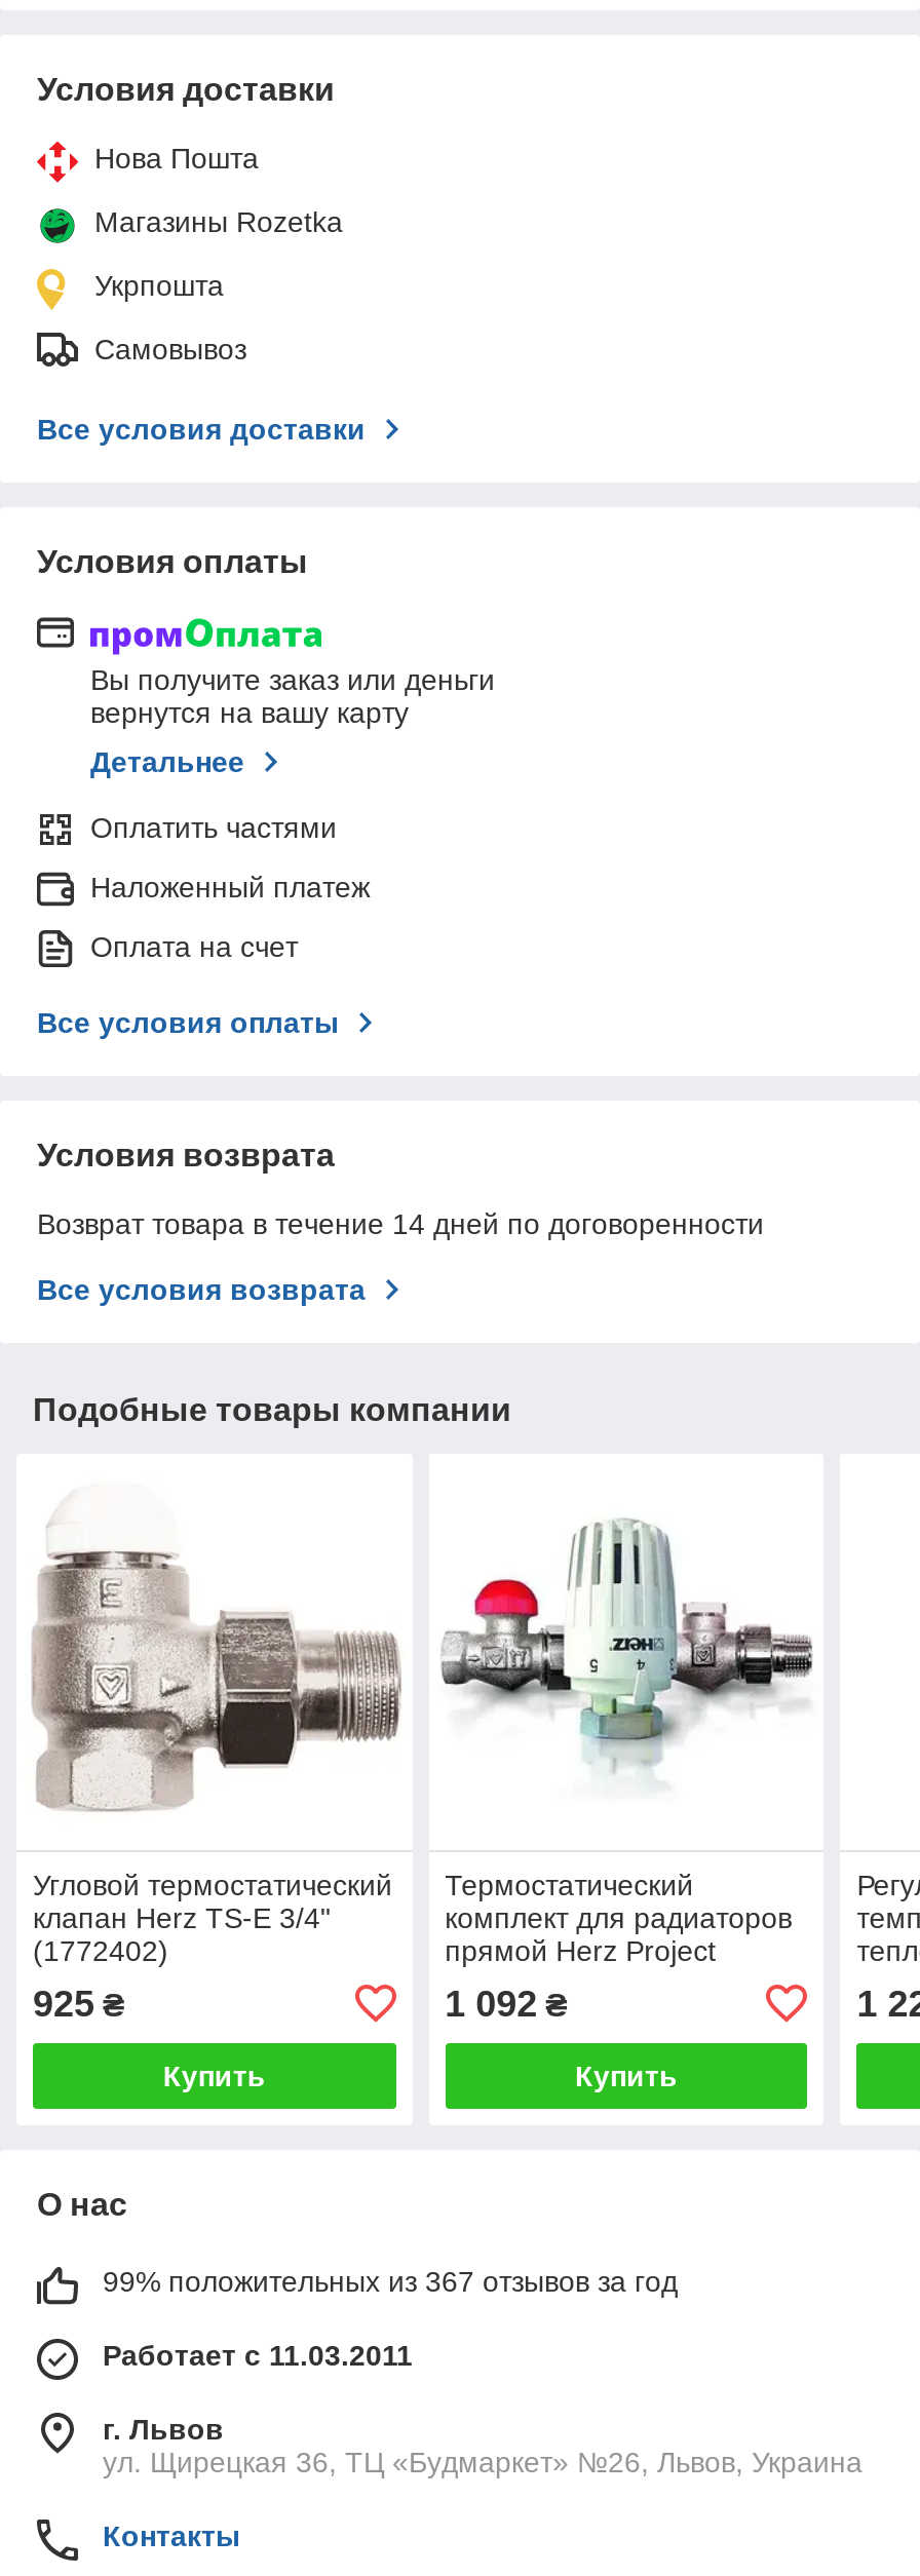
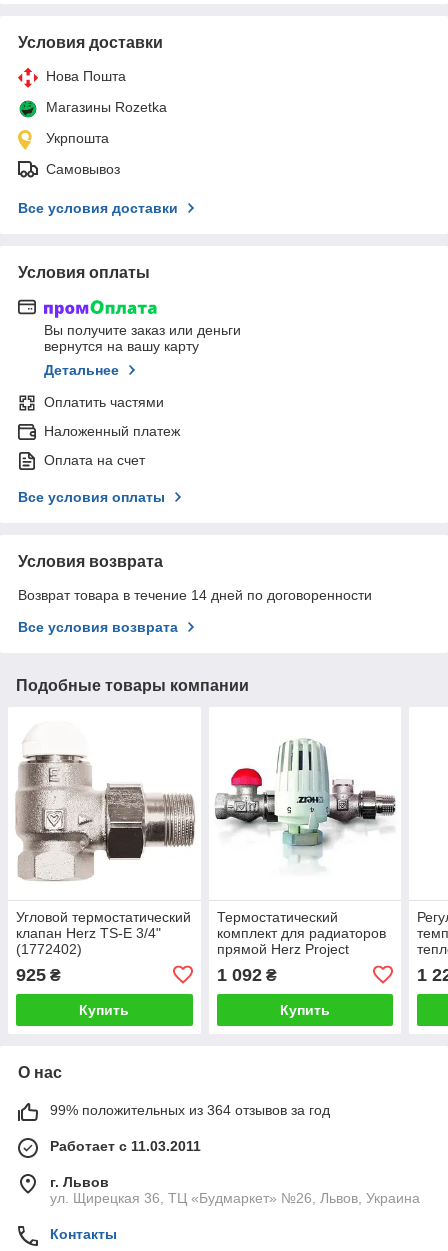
[103,2264,678,2297] 99% положительных из 367 отзывов за год -> [50,1102,330,1118] 99% положительных из 364 отзывов за год

